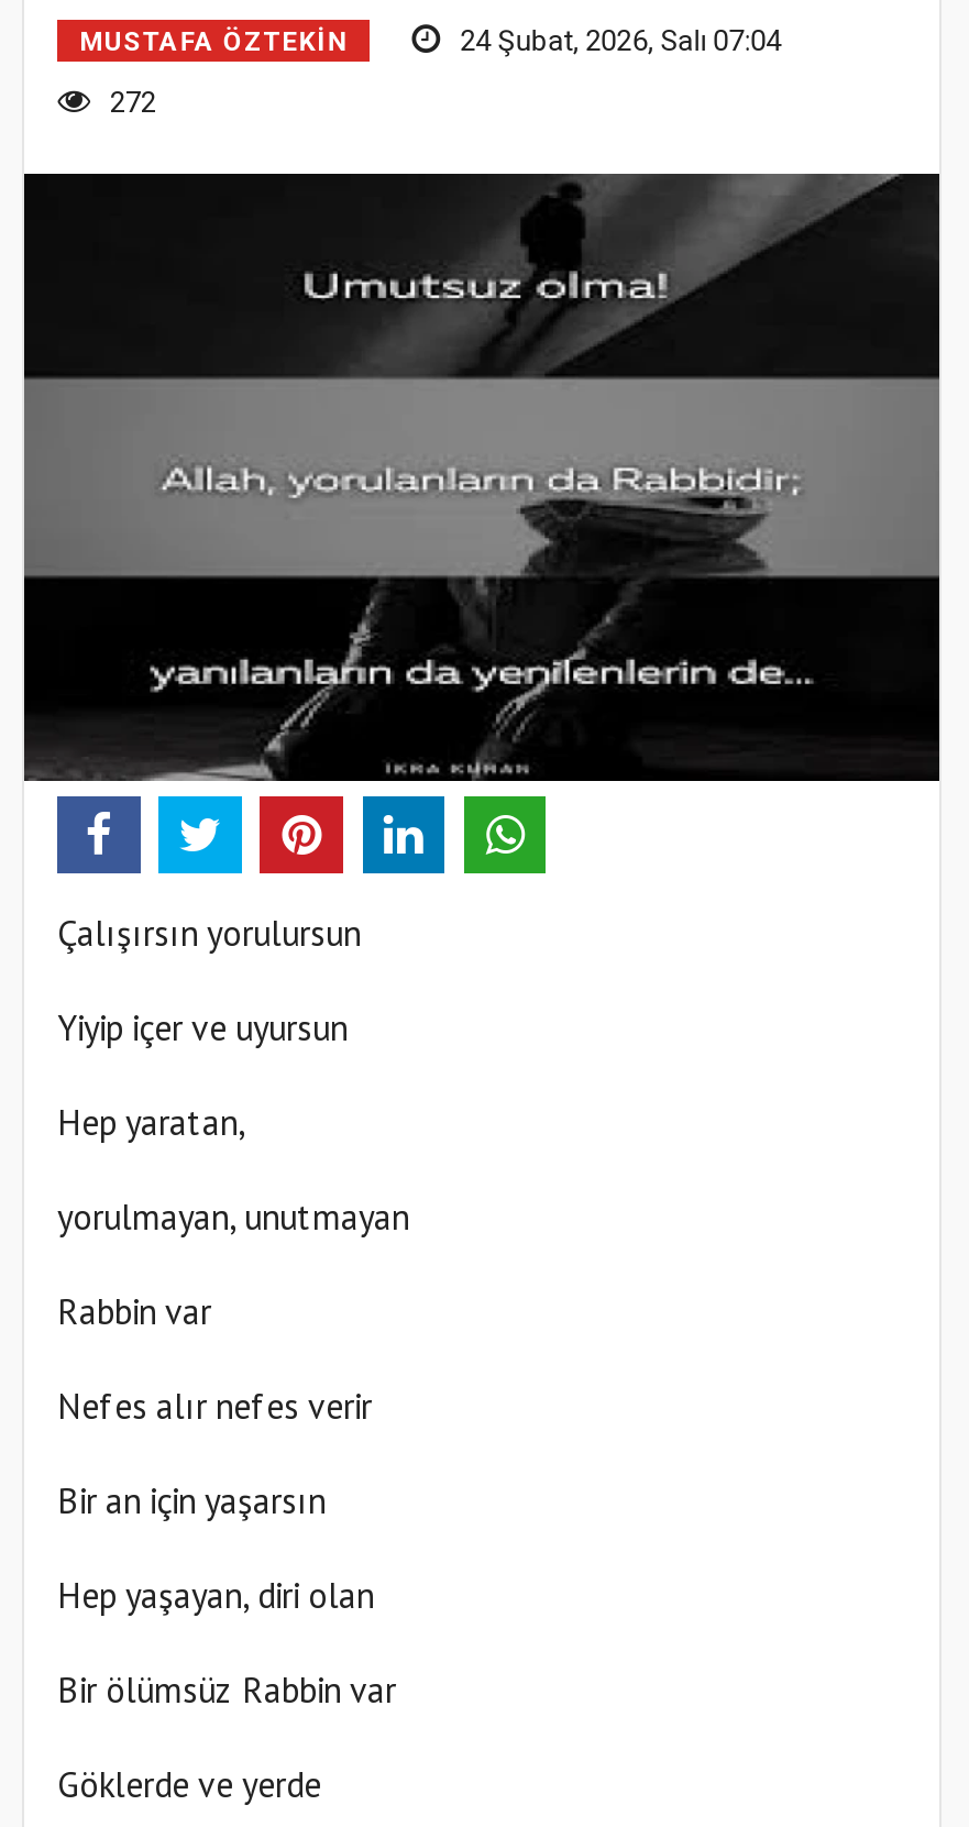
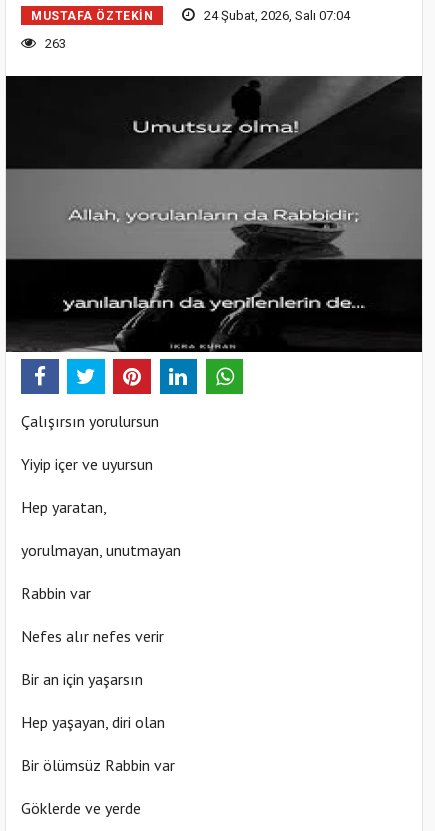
[103,86,156,119] 272 -> [42,36,66,51] 263

